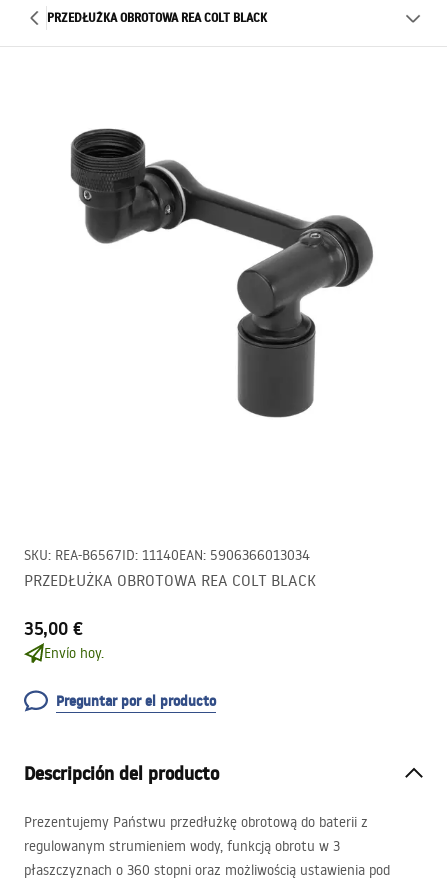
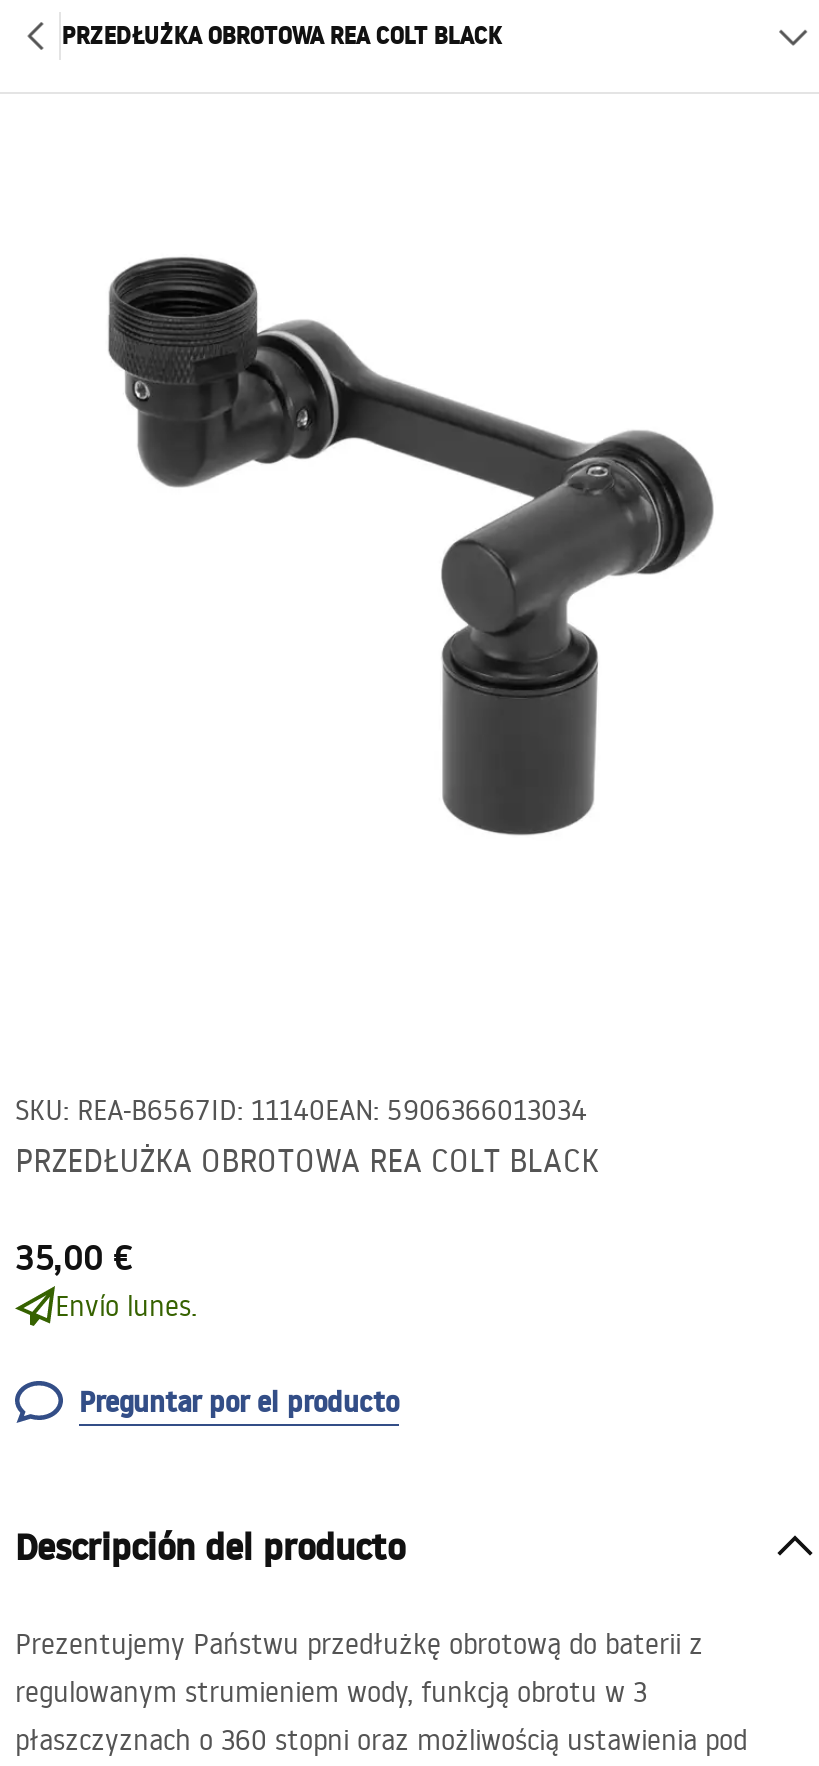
[44,644,104,662] Envío hoy. -> [55,1288,197,1324] Envío lunes.

